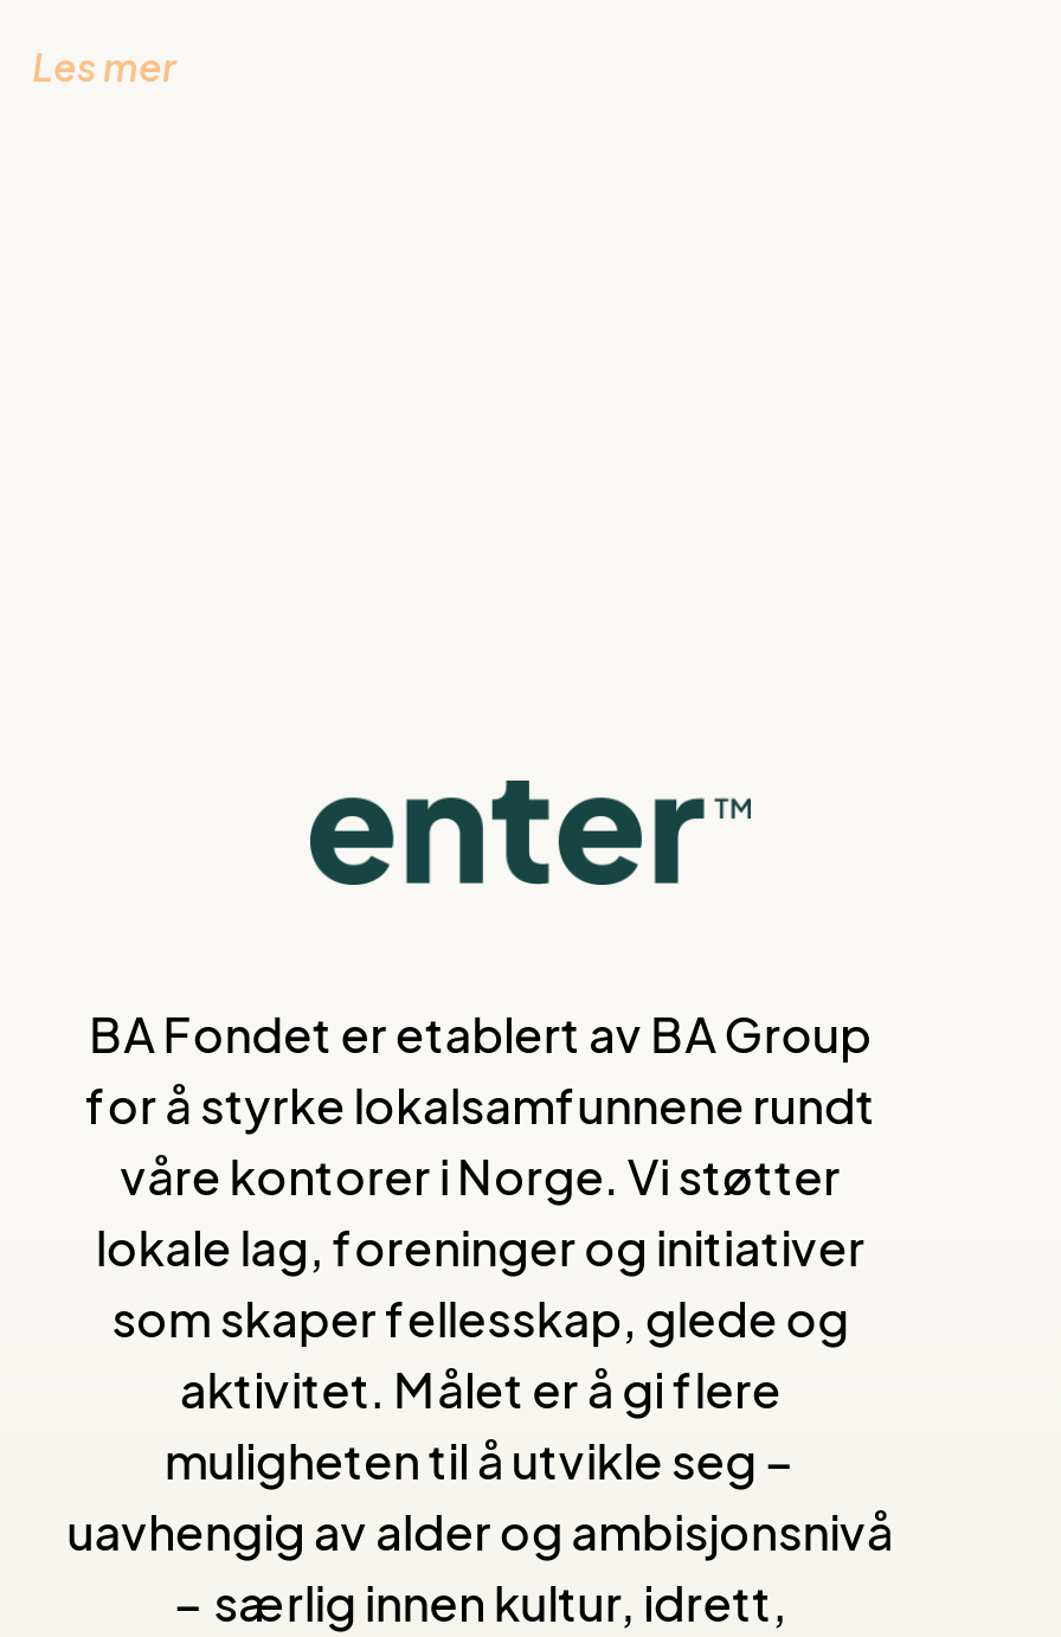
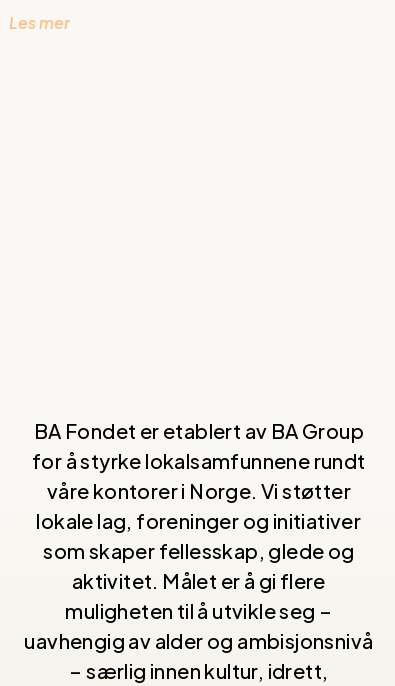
[308,777,753,888] [image] -> none

